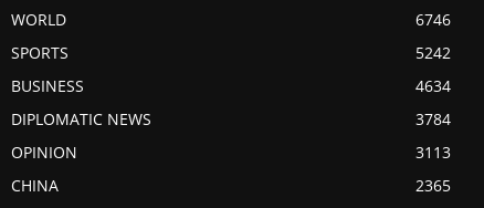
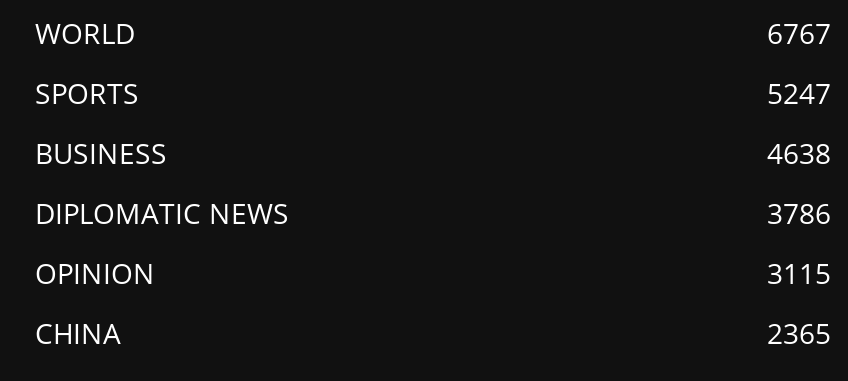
[415,9,451,30] 6746 -> [767,15,831,53] 6767
[415,42,451,63] 5242 -> [767,75,831,113] 5247
[415,75,451,96] 4634 -> [767,135,831,173] 4638
[415,108,451,129] 3784 -> [767,195,831,233] 3786
[415,142,451,163] 3113 -> [767,255,831,293] 3115

